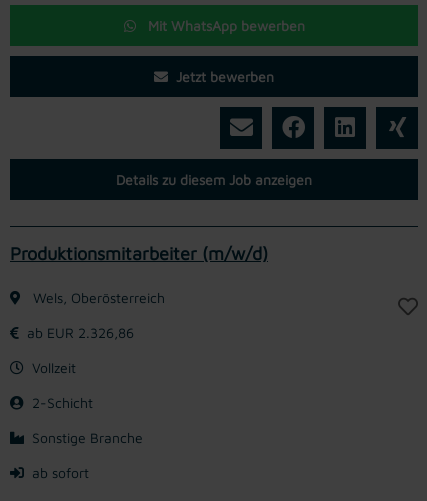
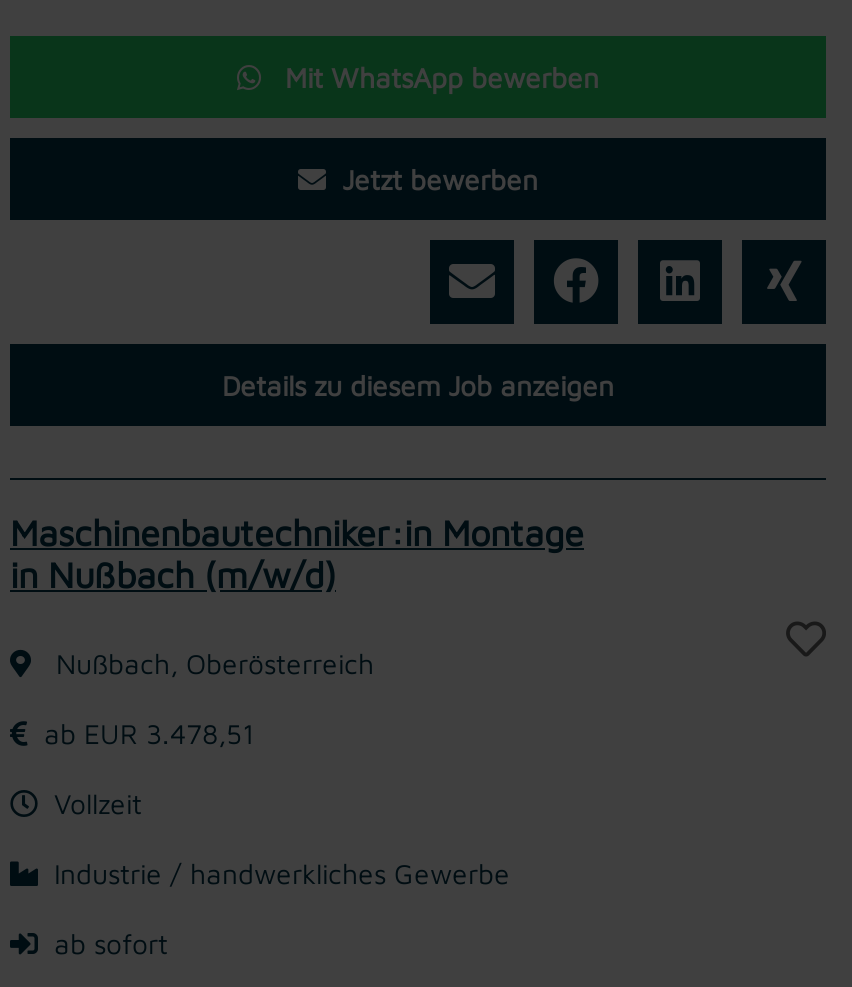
[10,243,268,264] Produktionsmitarbeiter (m/w/d) -> [10,512,584,596] Maschinenbautechniker:in Montage | in Nußbach (m/w/d)
[29,289,165,306] Wels, Oberösterreich -> [48,646,374,680] Nußbach, Oberösterreich
[27,324,134,341] ab EUR 2.326,86 -> [44,716,254,750] ab EUR 3.478,51
moved [32,359,76,376] -> [54,786,142,820]: Vollzeit
[32,394,143,446] 2-Schicht | Sonstige Branche -> [54,856,510,890] Industrie / handwerkliches Gewerbe

